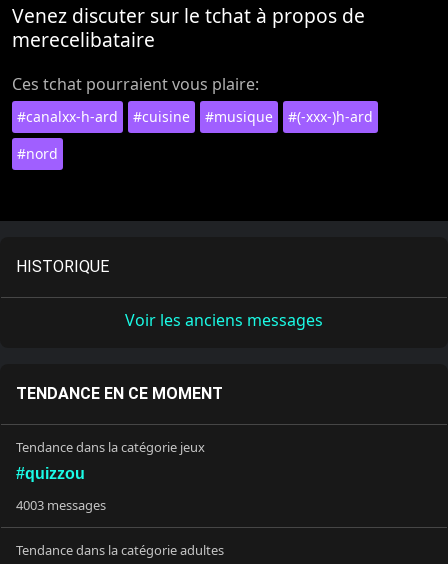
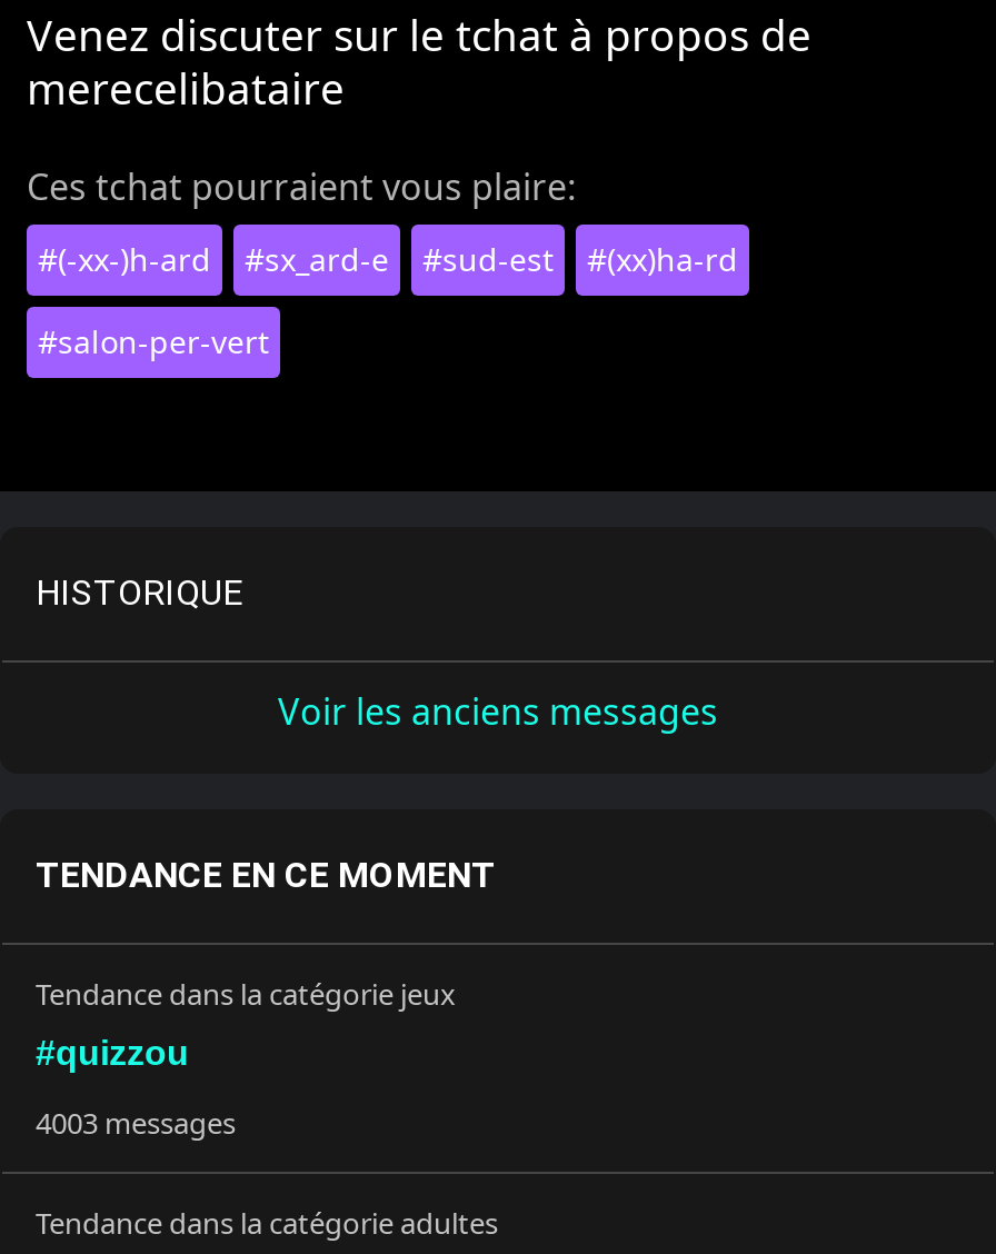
[17,107,373,126] #canalxx-h-ard | #cuisine | #musique | #(-xxx-)h-ard -> [38,238,738,280] #(-xx-)h-ard | #sx_ard-e | #sud-est | #(xx)ha-rd
[17,144,58,163] #nord -> [38,320,269,362] #salon-per-vert

